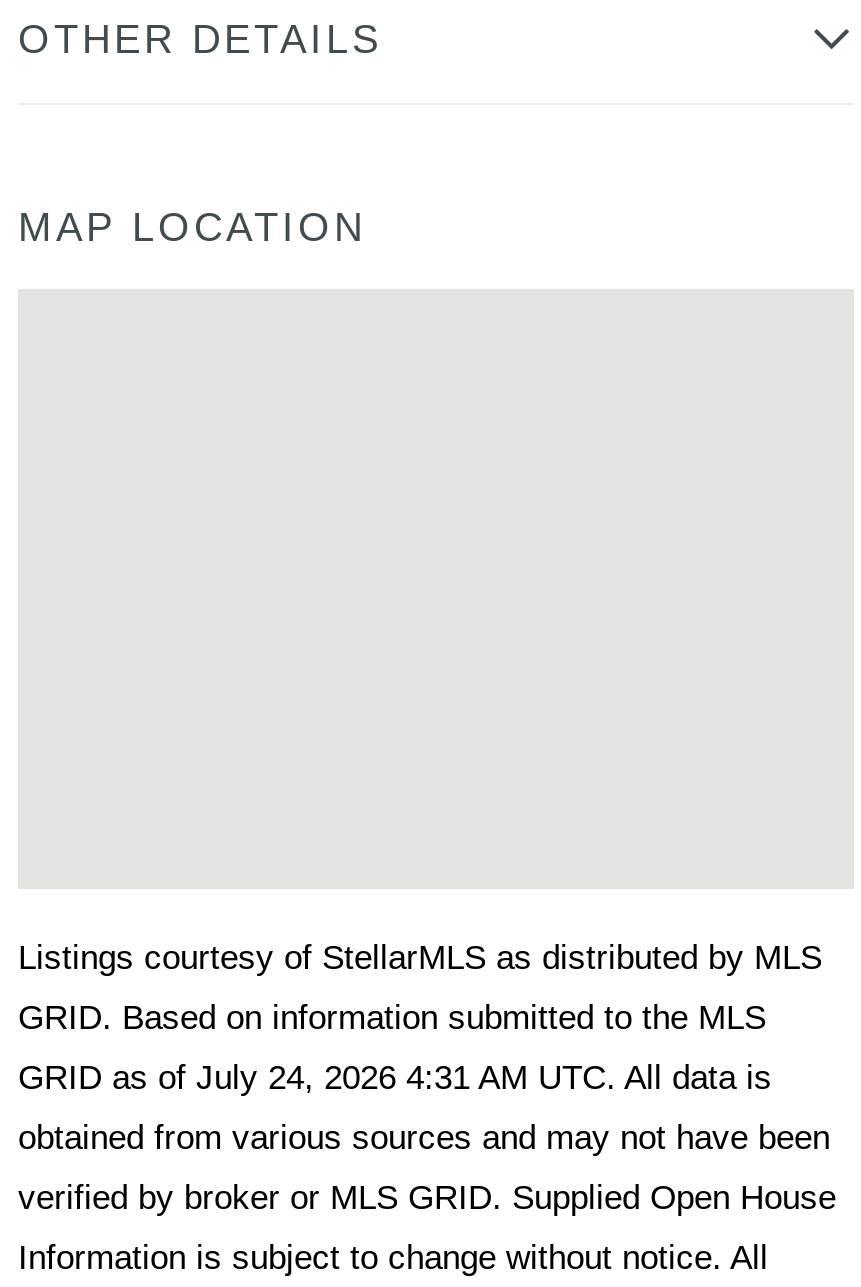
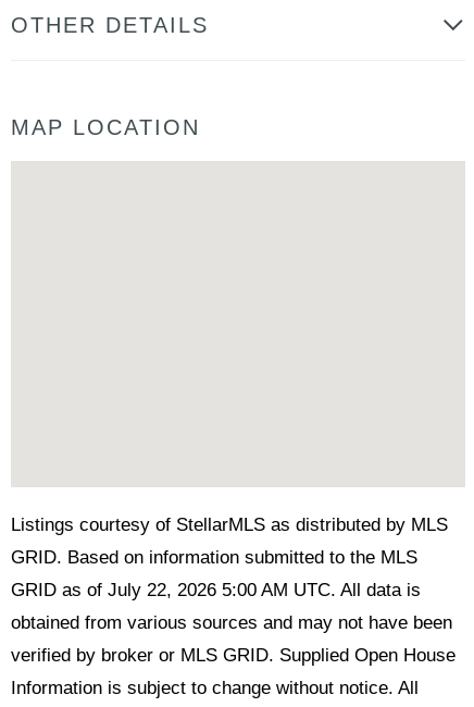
[18,1058,772,1096] GRID as of July 24, 2026 4:31 AM UTC. All data is -> [11,579,421,600] GRID as of July 22, 2026 5:00 AM UTC. All data is

